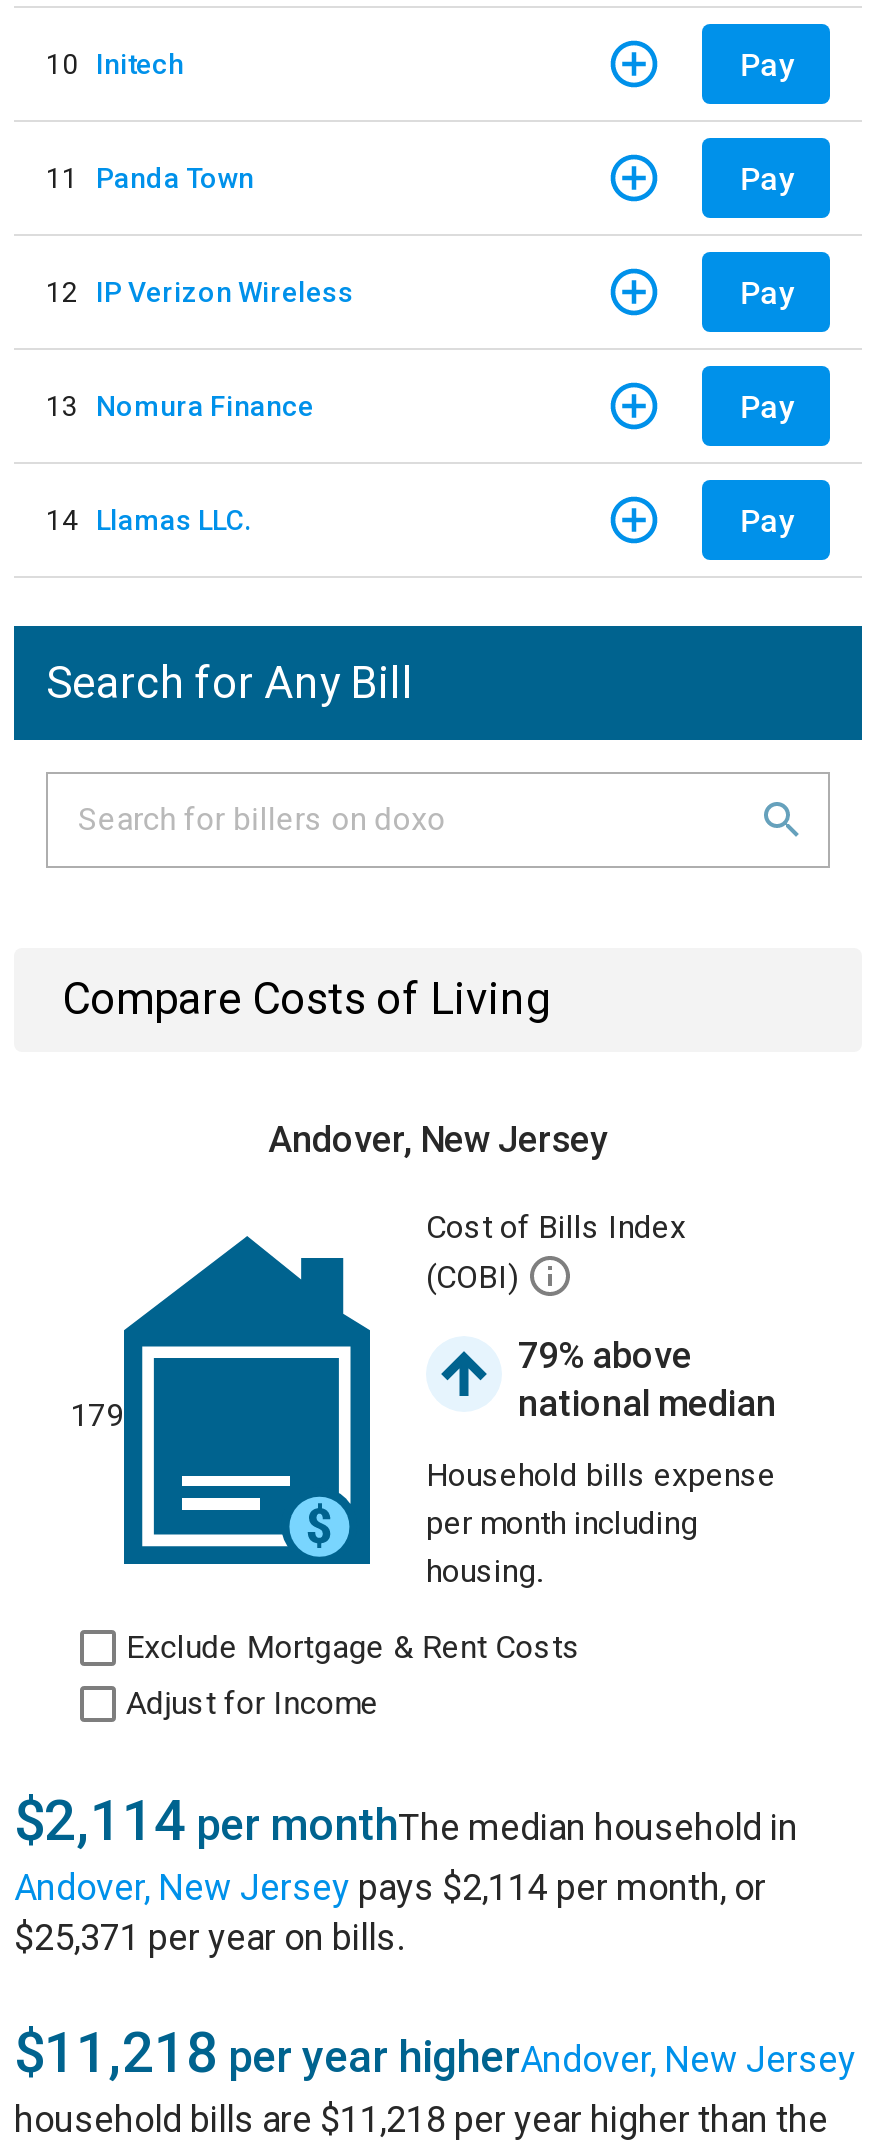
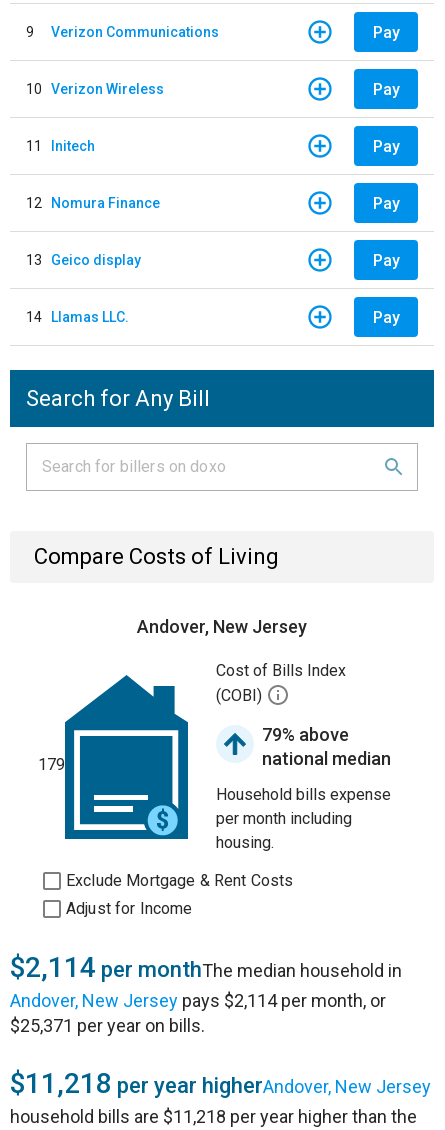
[46,47,184,79] 10 Initech -> [26,23,219,39] 9 | Verizon Communications
[46,161,254,193] 11 Panda Town -> [26,80,164,96] 10 Verizon Wireless
[46,275,354,307] 12 IP Verizon Wireless -> [26,137,95,153] 11 Initech
[46,389,314,421] 13 Nomura Finance -> [26,193,400,267] 12 Nomura Finance | Pay | 13 Geico display

